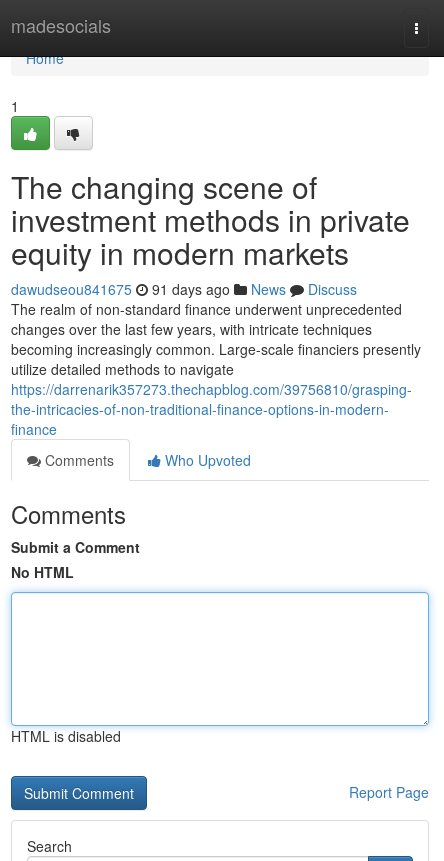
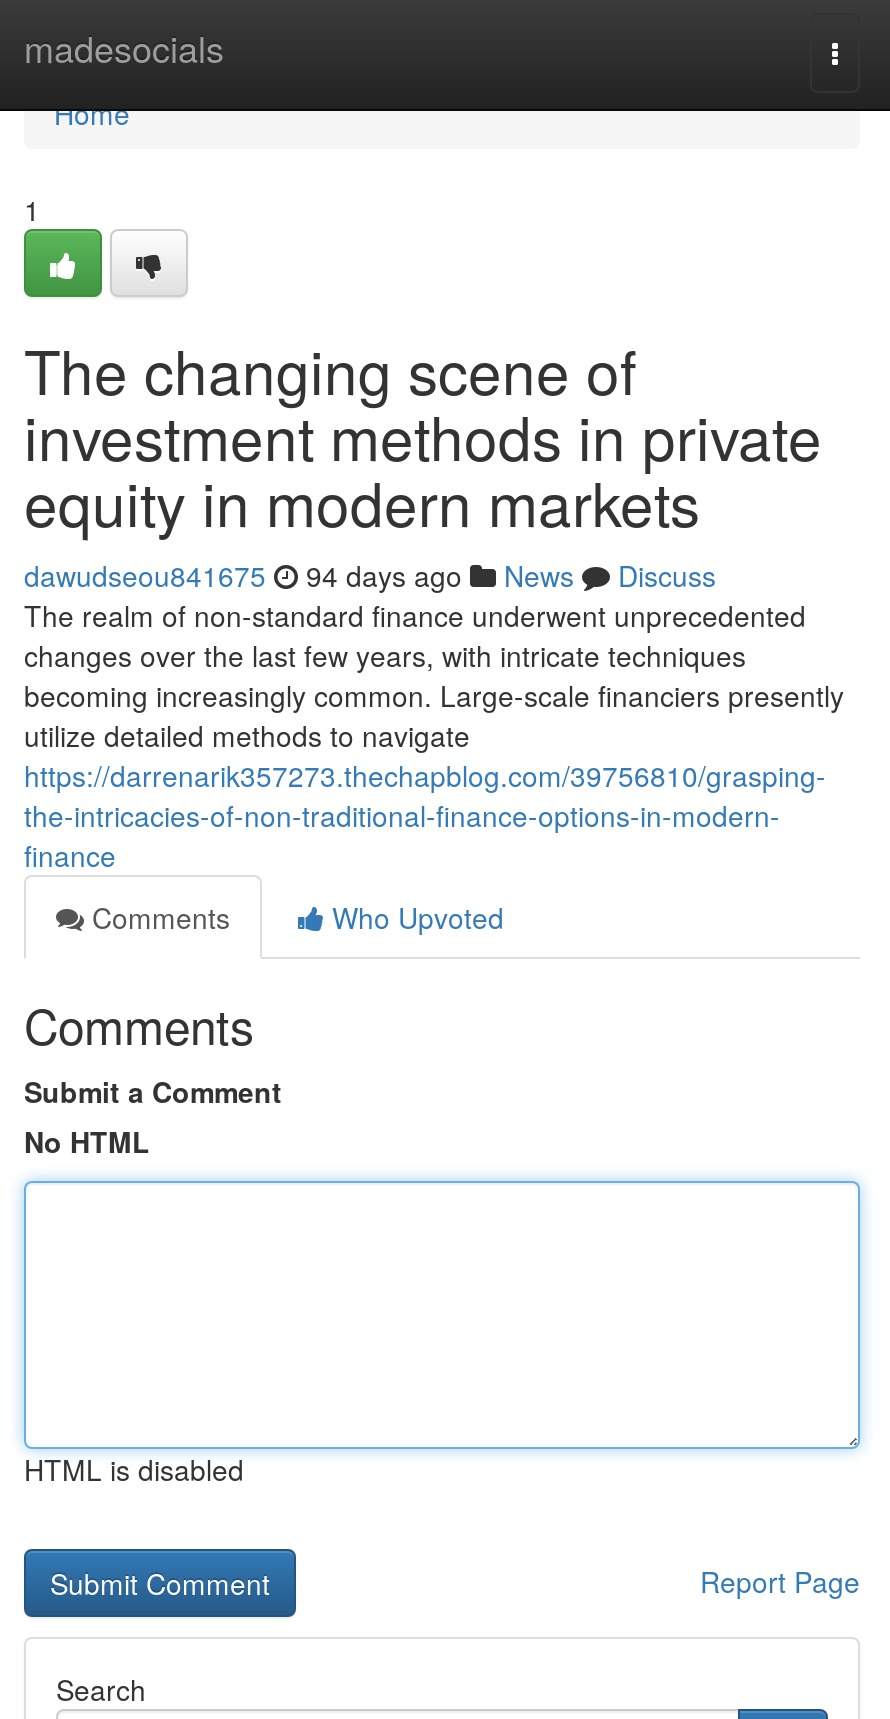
[11,279,357,299] dawudseou841675 91 days ago News Discuss -> [24,555,716,595] dawudseou841675 94 days ago News Discuss

